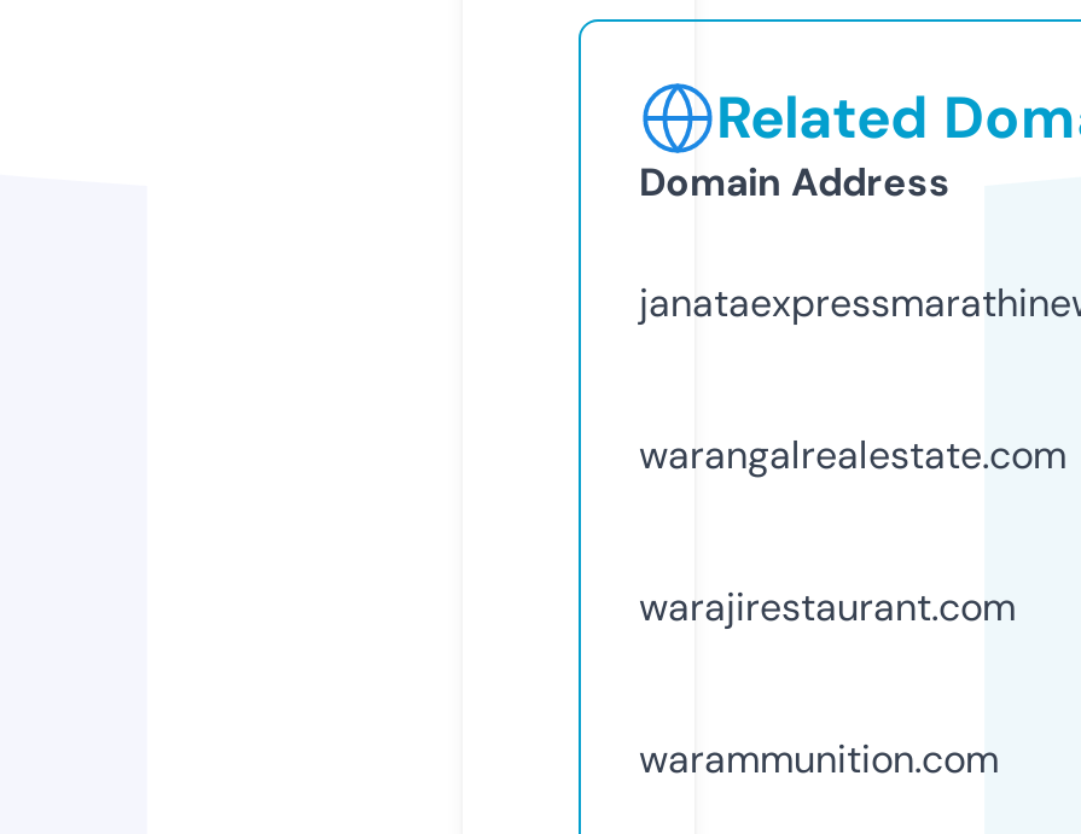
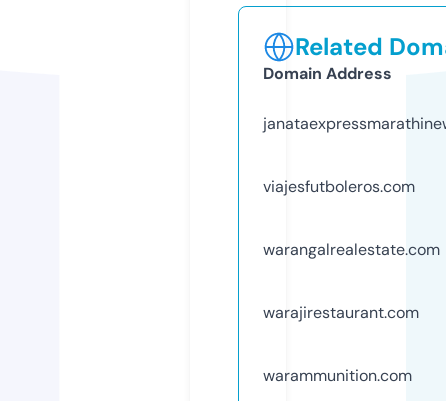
none -> [263,176,415,197] viajesfutboleros.com

